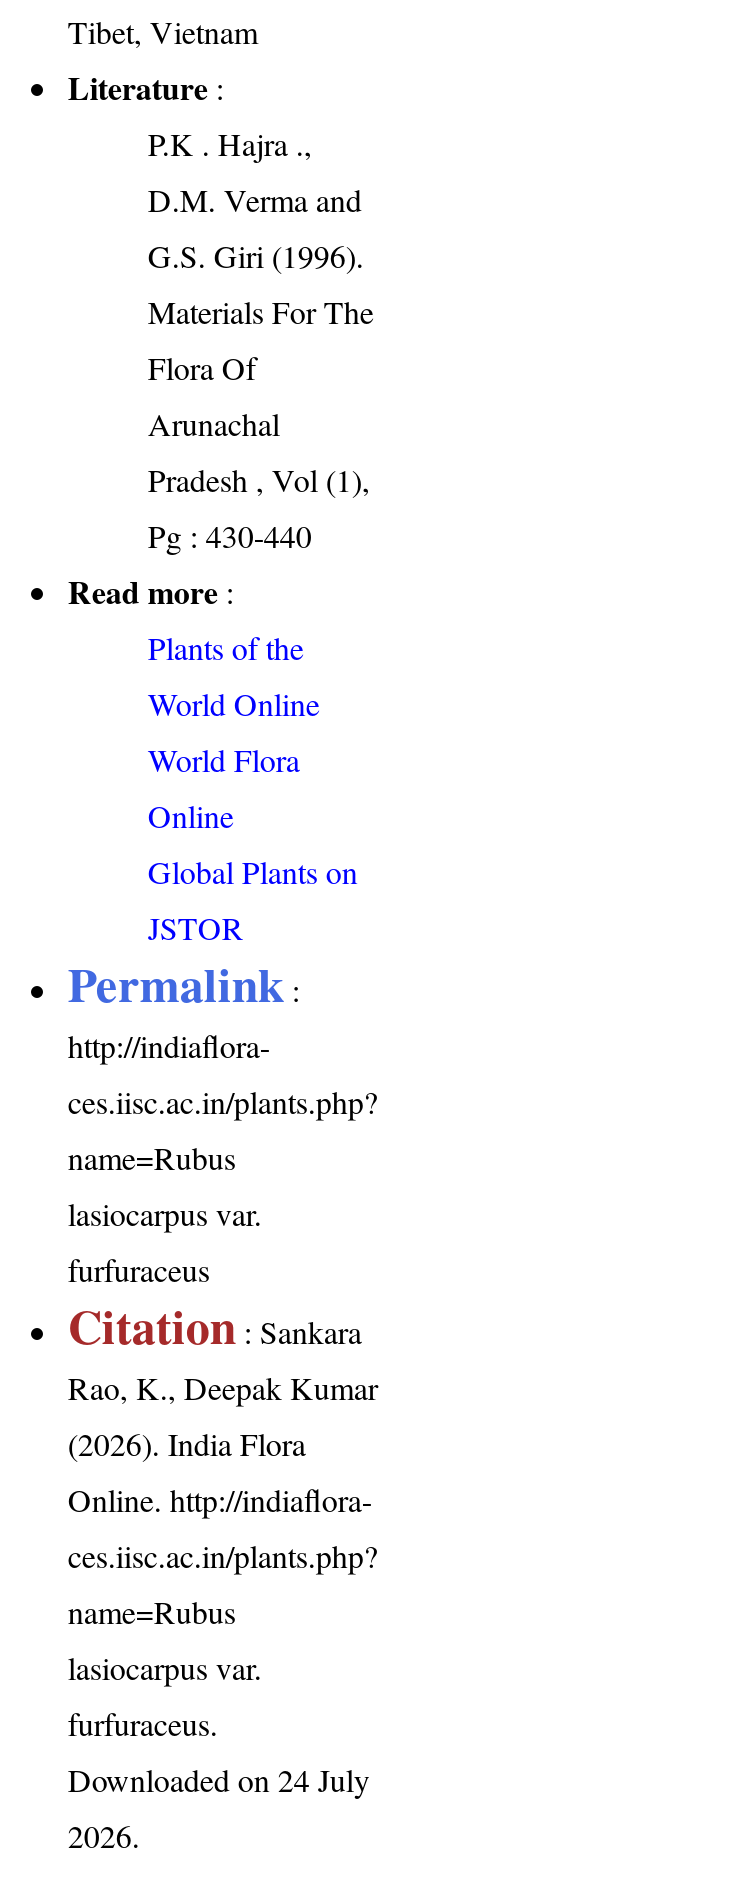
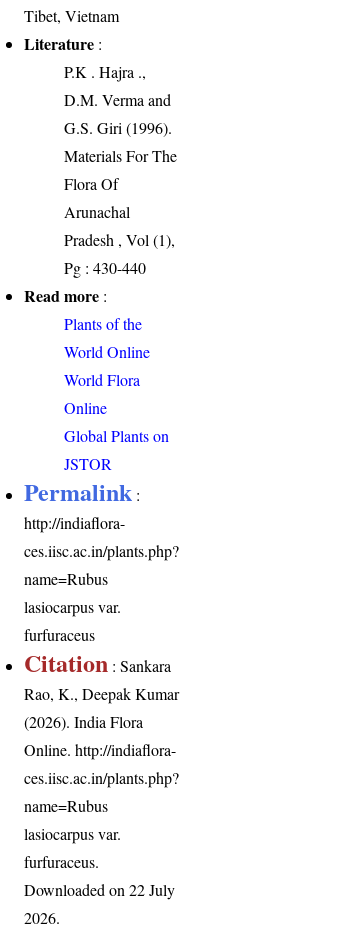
[68,1758,370,1800] Downloaded on 24 July -> [24,879,175,900] Downloaded on 22 July

